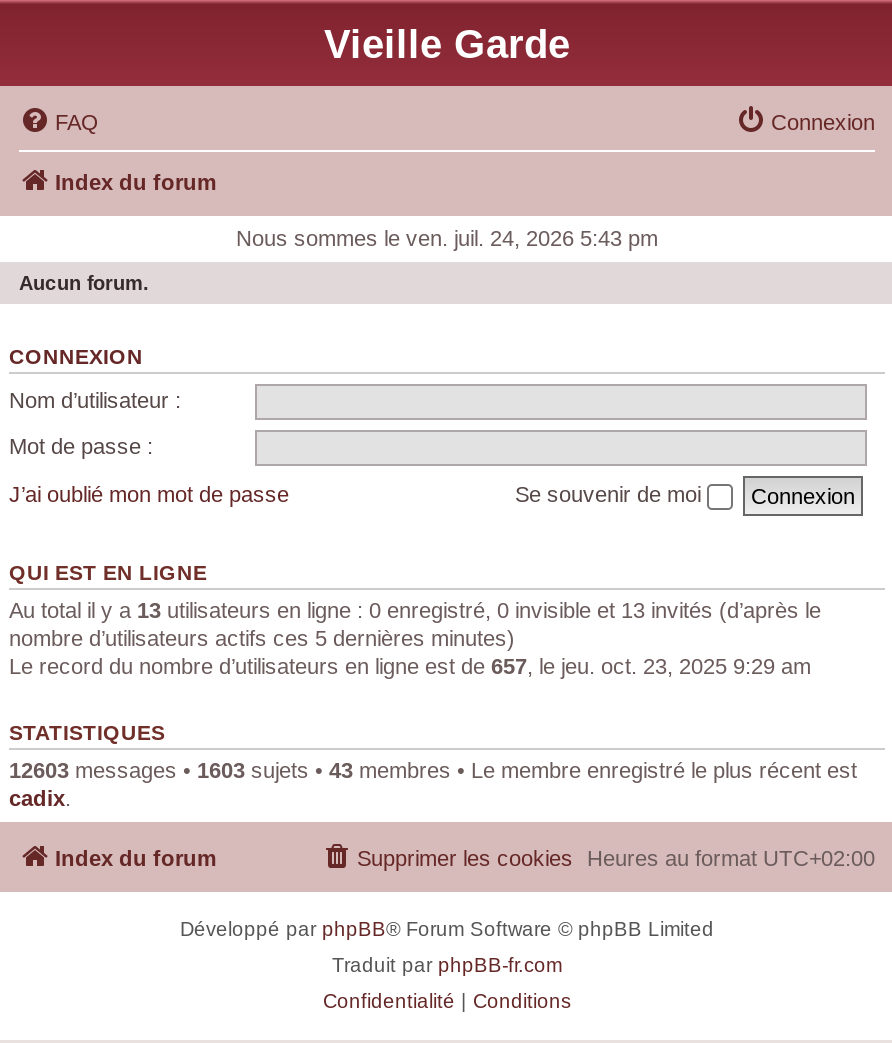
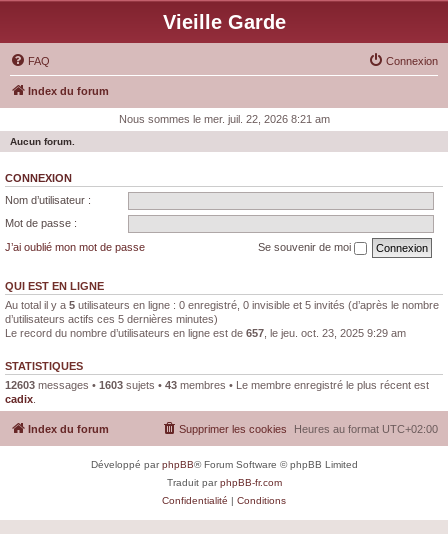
[236,226,658,250] Nous sommes le ven. juil. 24, 2026 5:43 pm -> [118,113,329,125] Nous sommes le mer. juil. 22, 2026 8:21 am
[9,597,821,649] Au total il y a 13 utilisateurs en ligne : 0 enregistré, 0 invisible et 13 invités (d’après le | nombre d’utilisateurs actifs ces 5 dernières minutes) -> [5,298,439,324] Au total il y a 5 utilisateurs en ligne : 0 enregistré, 0 invisible et 5 invités (d’après le nombre | d’utilisateurs actifs ces 5 dernières minutes)

